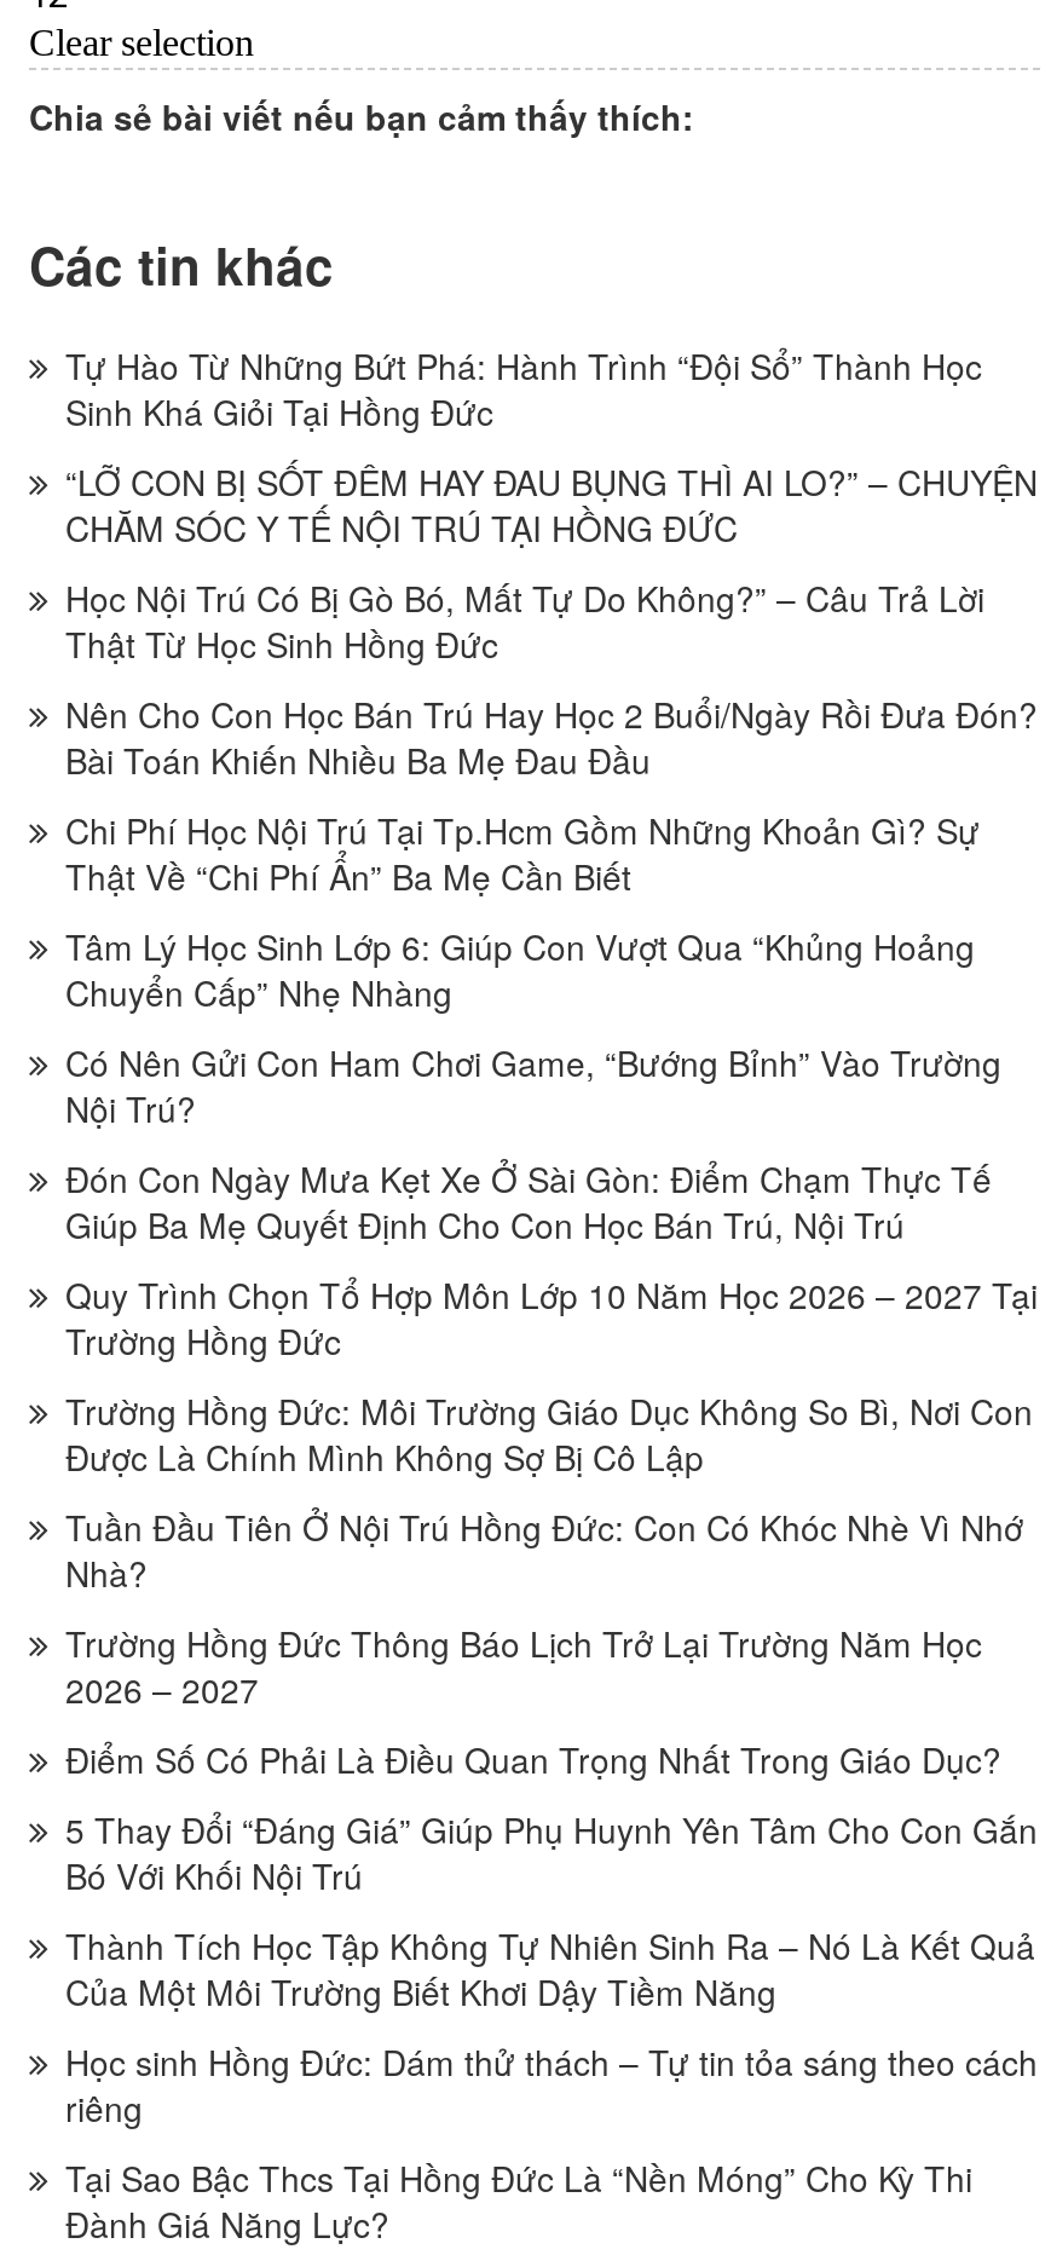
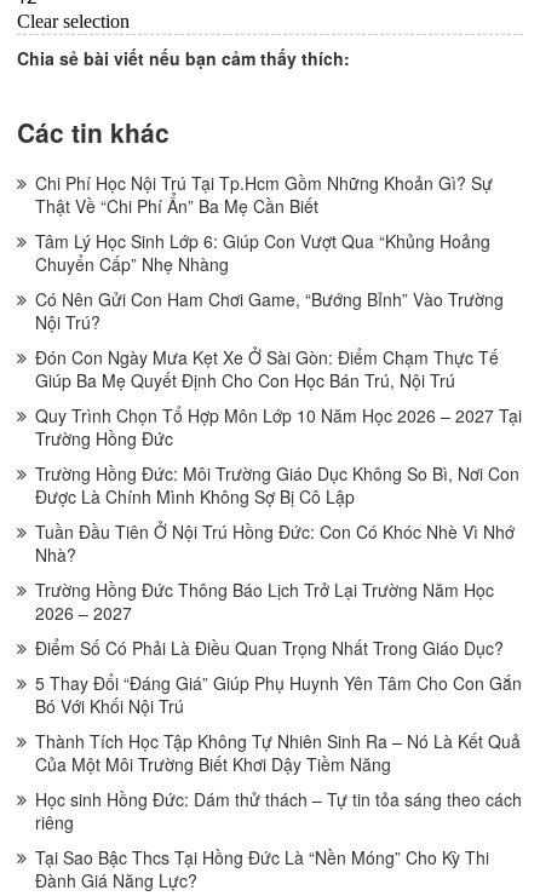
[65,341,1038,783] Tự Hào Từ Những Bứt Phá: Hành Trình “Đội Sổ” Thành Học | Sinh Khá Giỏi Tại Hồng Đức | “LỠ CON BỊ SỐT ĐÊM HAY ĐAU BỤNG THÌ AI LO?” – CHUYỆN | CHĂM SÓC Y TẾ NỘI TRÚ TẠI HỒNG ĐỨC | Học Nội Trú Có Bị Gò Bó, Mất Tự Do Không?” – Câu Trả Lời | Thật Từ Học Sinh Hồng Đức | Nên Cho Con Học Bán Trú Hay Học 2 Buổi/Ngày Rồi Đưa Đón? | Bài Toán Khiến Nhiều Ba Mẹ Đau Đầu -> none

